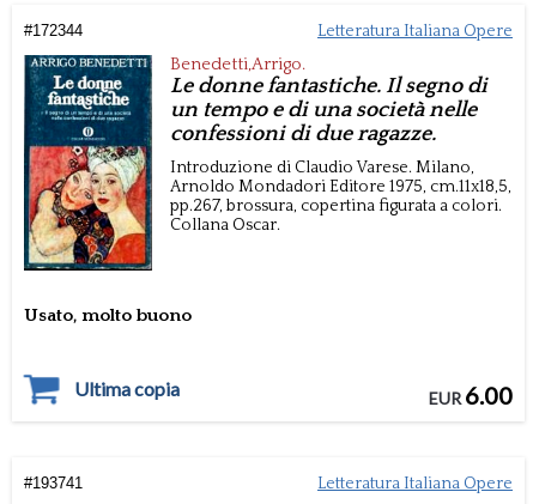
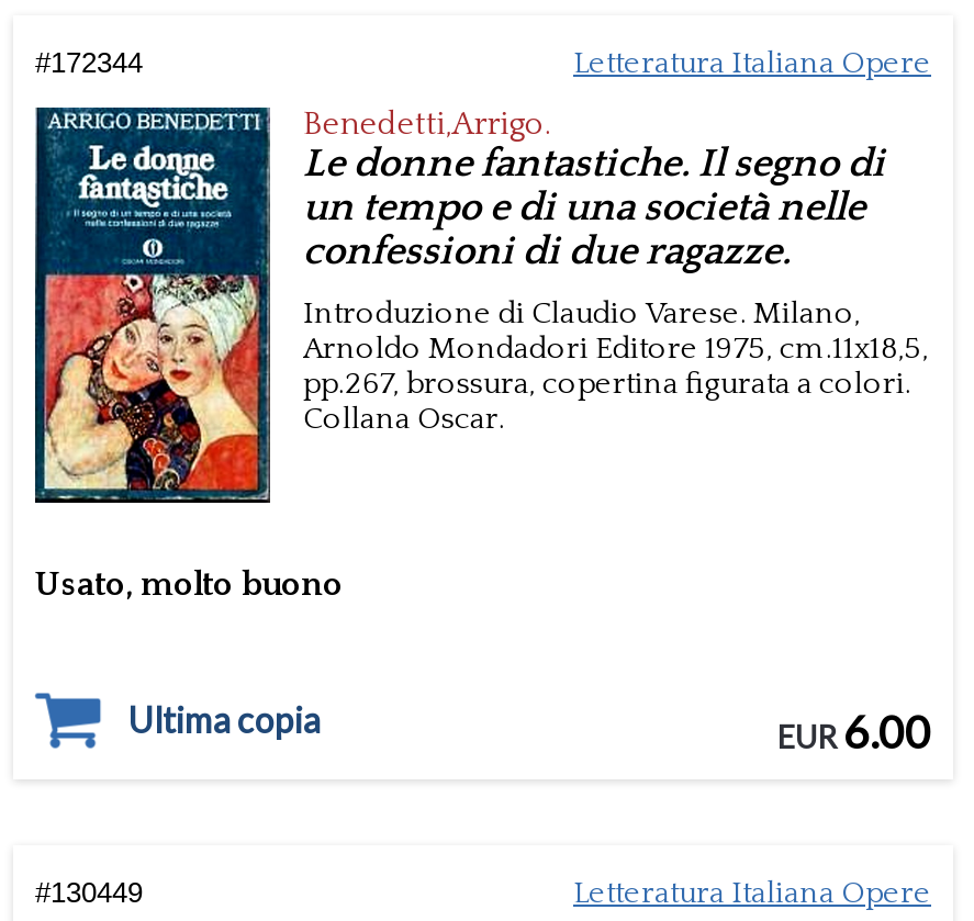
[24,474,83,492] #193741 -> [35,875,143,908] #130449

